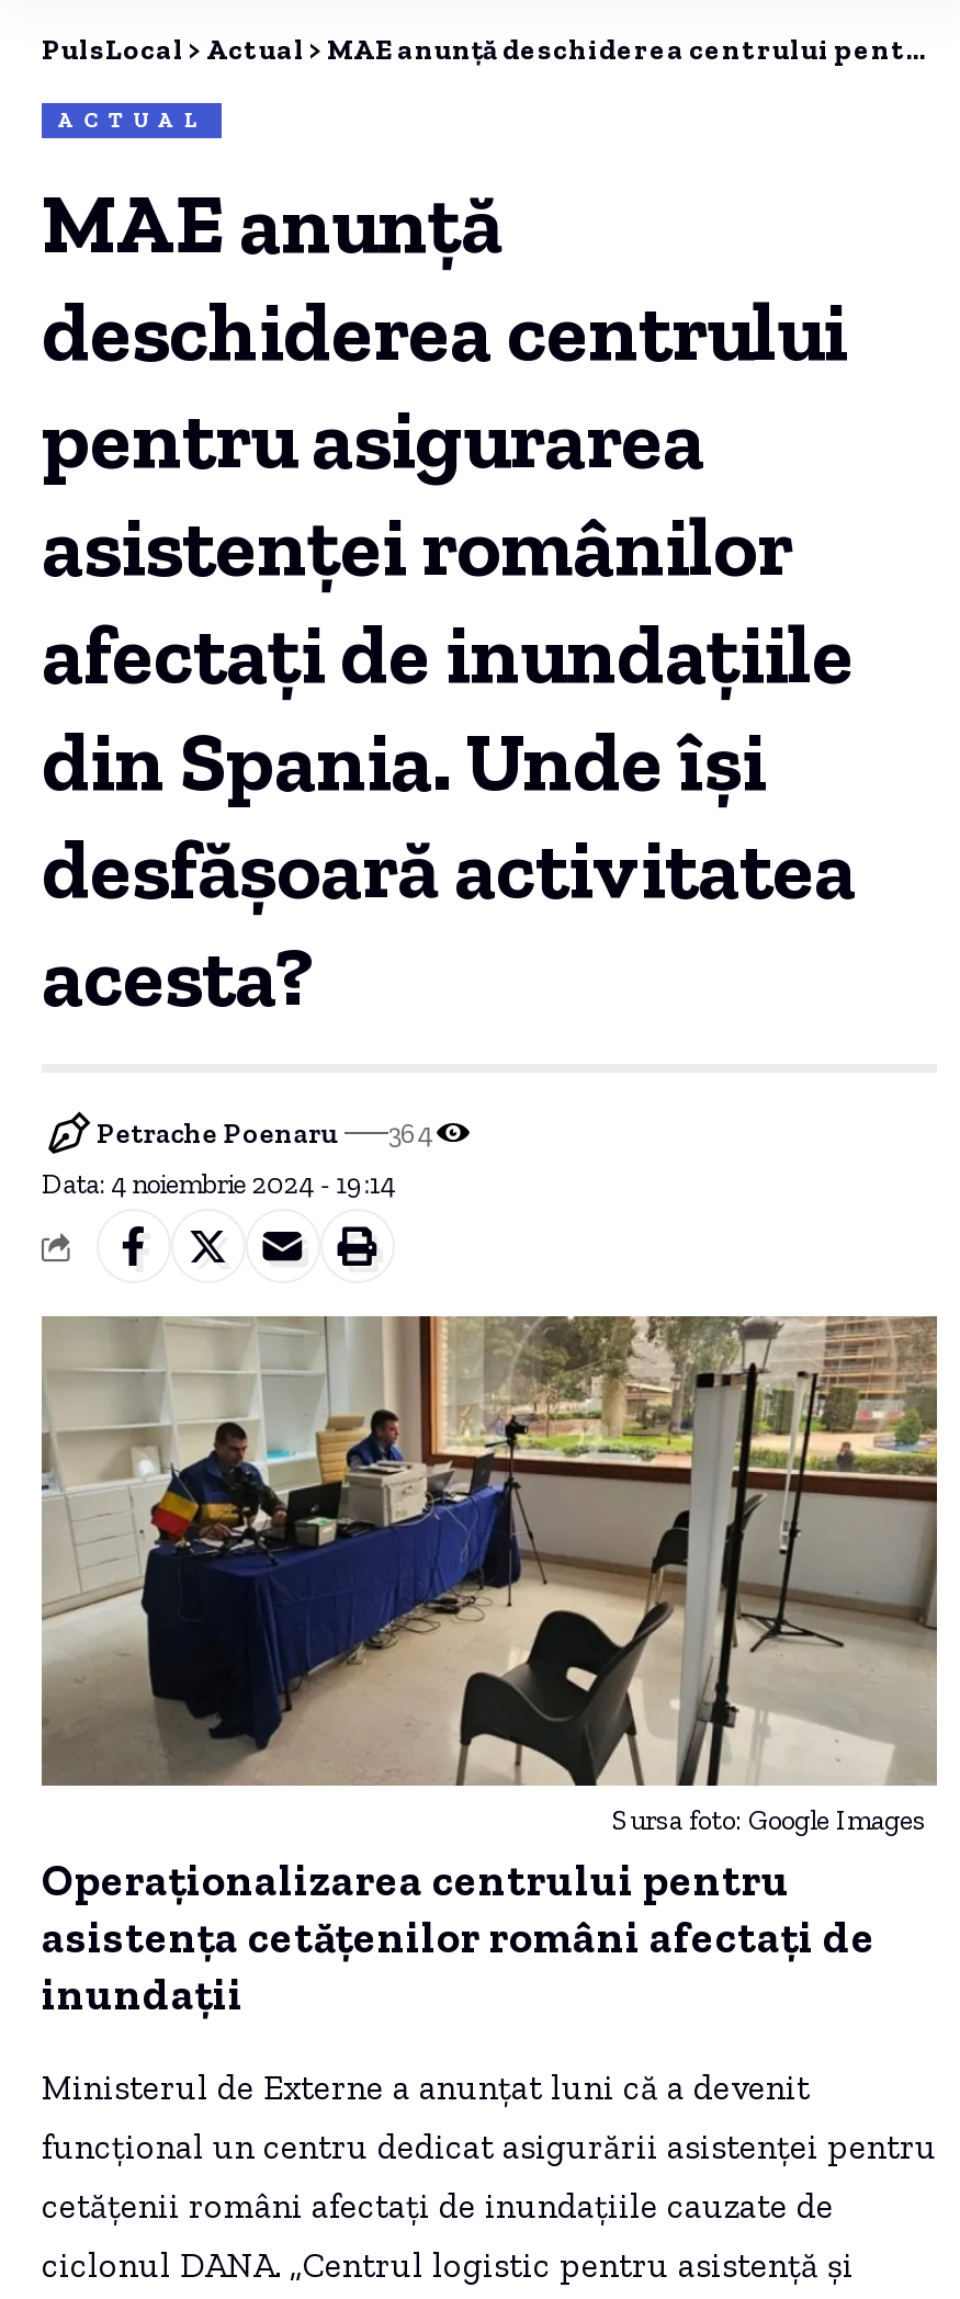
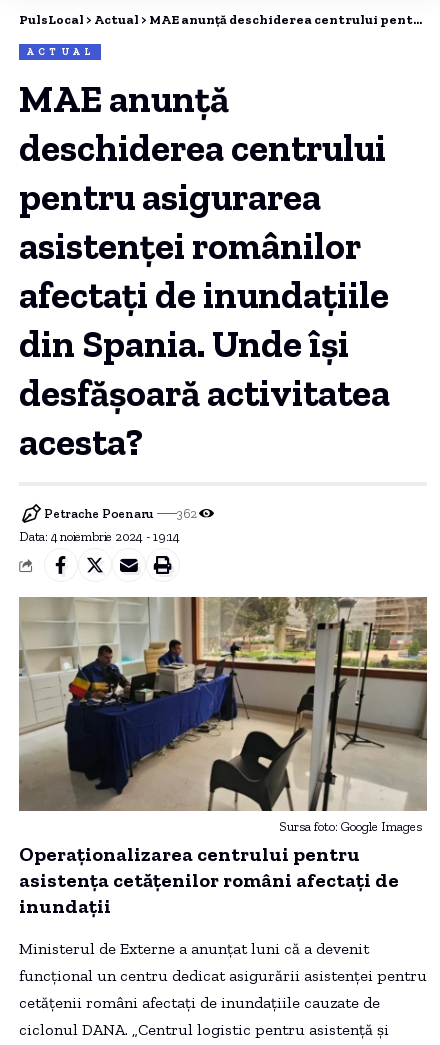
[97,1115,432,1148] Petrache Poenaru 364 -> [44,505,197,520] Petrache Poenaru 362

